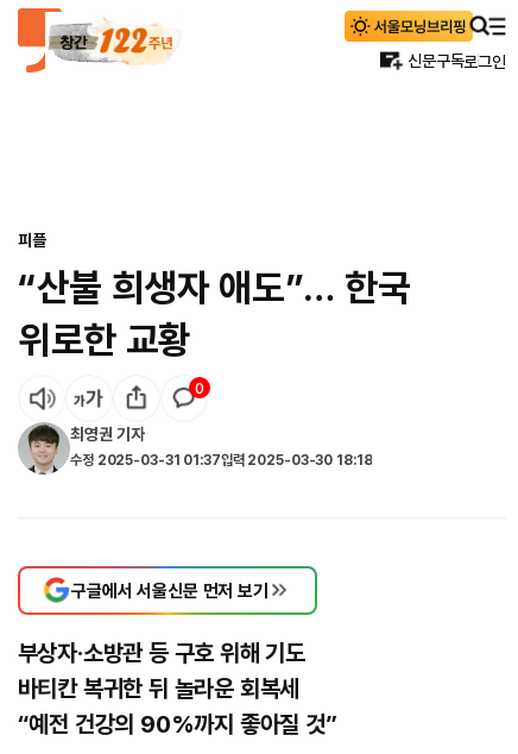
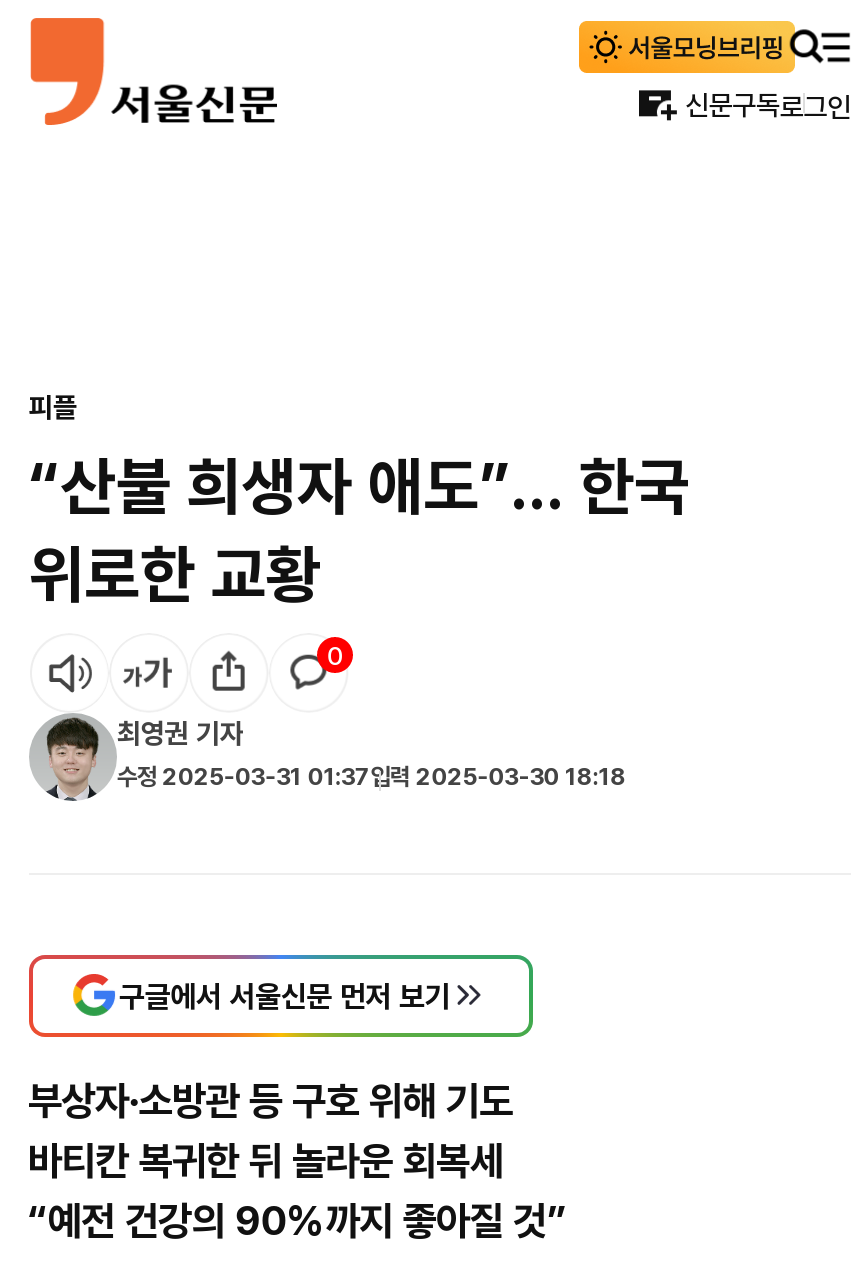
[44,12,175,71] [image] -> [35,17,291,125] [image]

